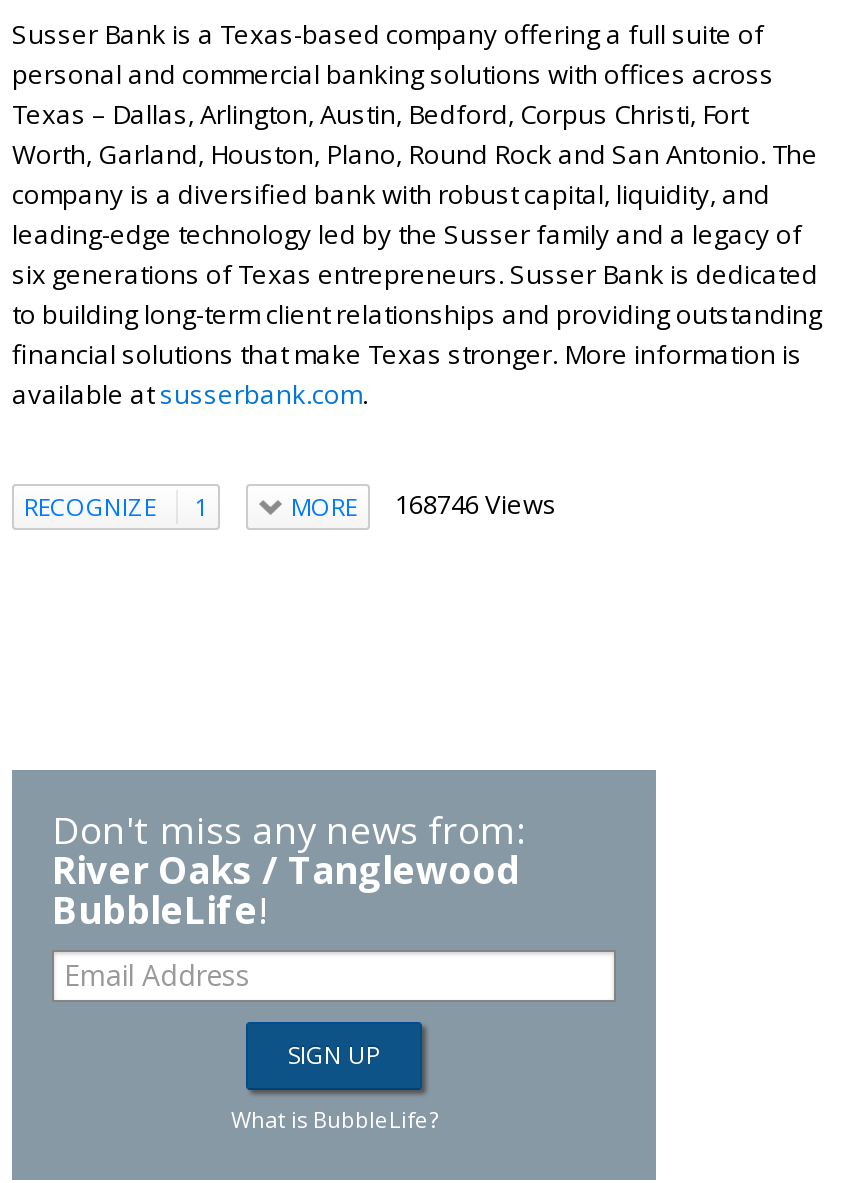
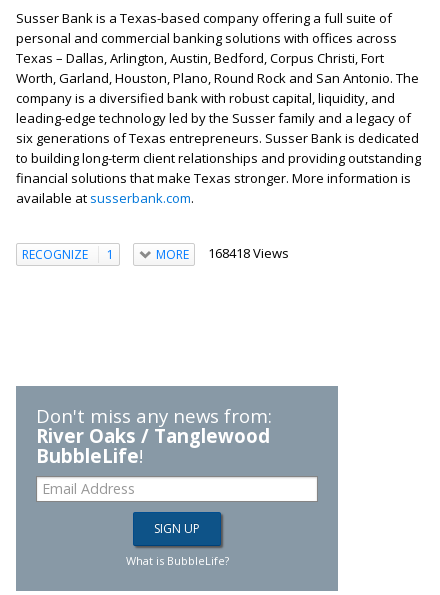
[291,486,557,524] MORE 168746 Views -> [155,244,288,263] MORE 168418 Views

